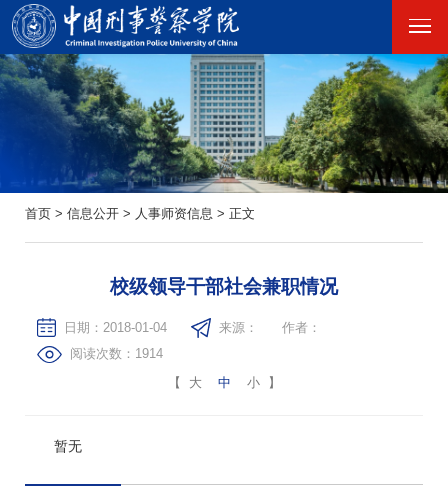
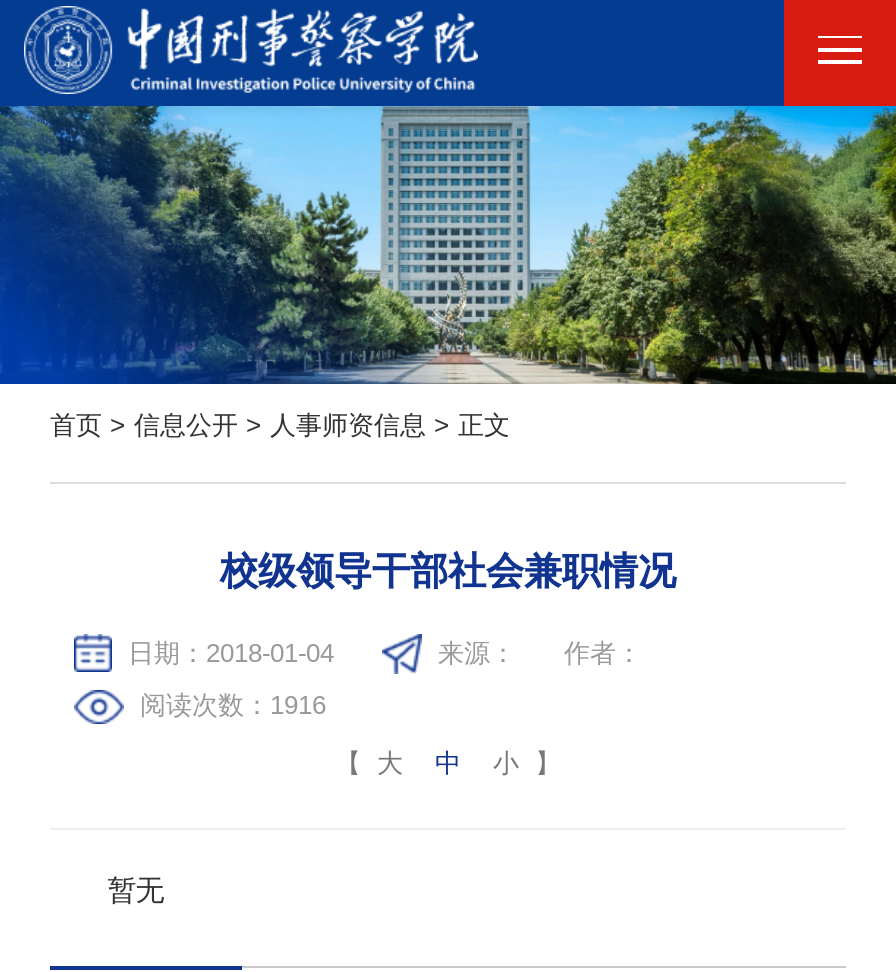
[70,346,163,361] 阅读次数：1914 -> [140,691,326,721] 阅读次数：1916

